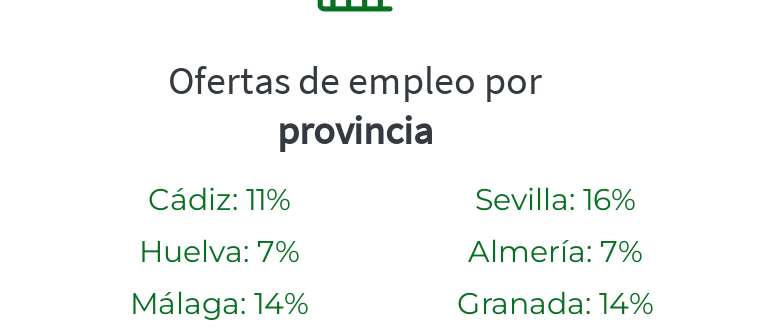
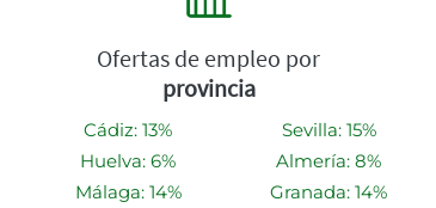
[148,180,290,218] Cádiz: 11% -> [84,118,172,141] Cádiz: 13%
[475,180,635,218] Sevilla: 16% -> [281,118,376,141] Sevilla: 15%
[139,232,299,270] Huelva: 7% -> [80,149,176,172] Huelva: 6%
[468,232,642,270] Almería: 7% -> [276,149,381,172] Almería: 8%

